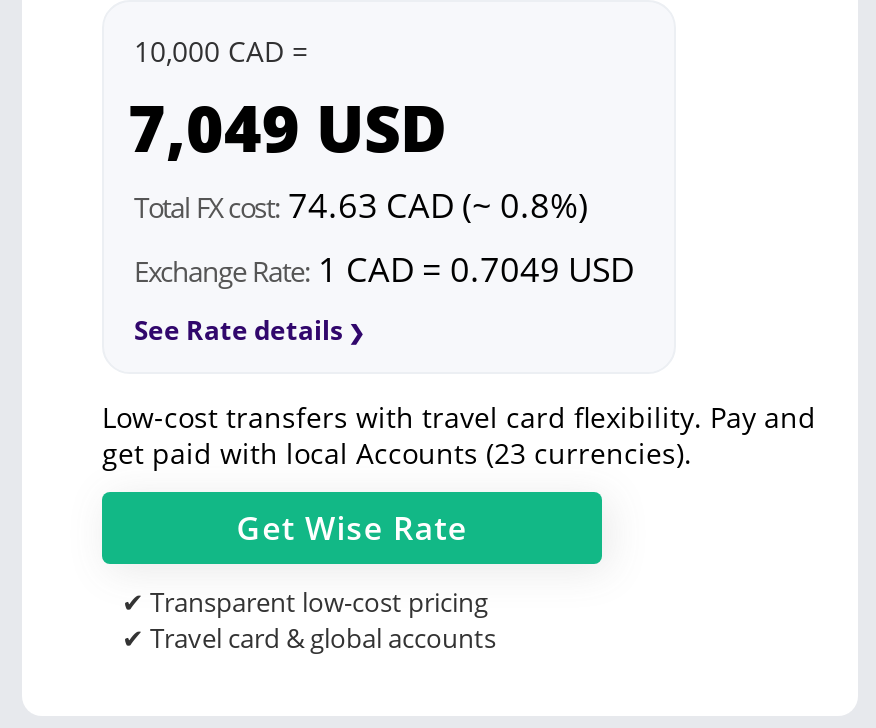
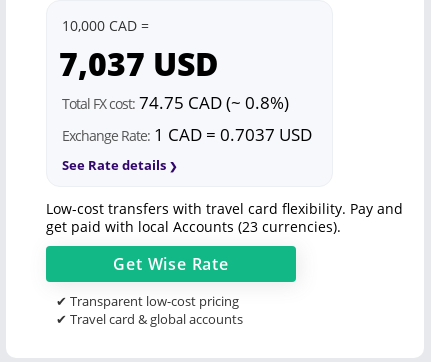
[128,83,446,169] 7,049 USD -> [59,42,218,85] 7,037 USD
[134,182,588,228] Total FX cost: 74.63 CAD (~ 0.8%) -> [62,91,289,114] Total FX cost: 74.75 CAD (~ 0.8%)
[134,246,634,292] Exchange Rate: 1 CAD = 0.7049 USD -> [62,123,312,146] Exchange Rate: 1 CAD = 0.7037 USD

